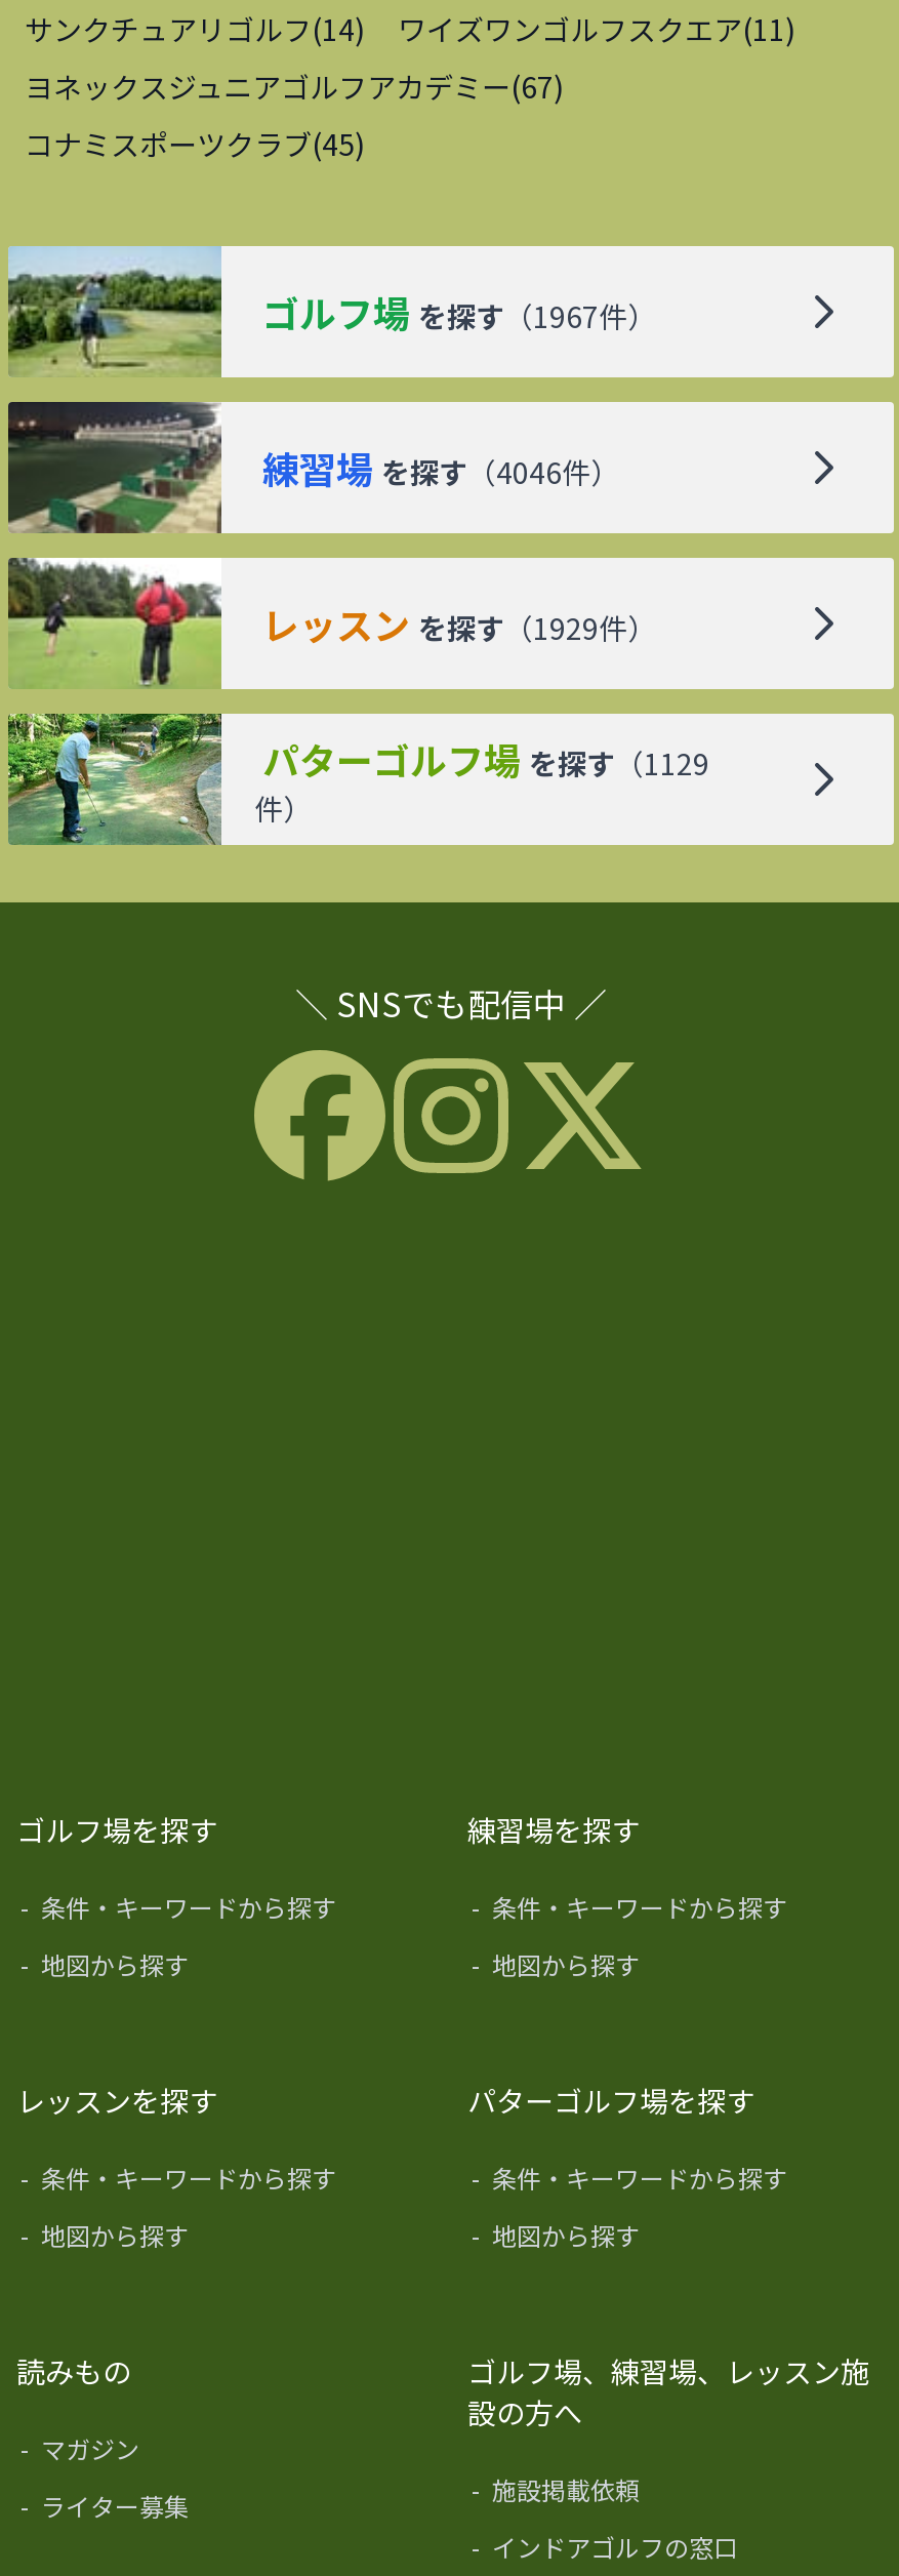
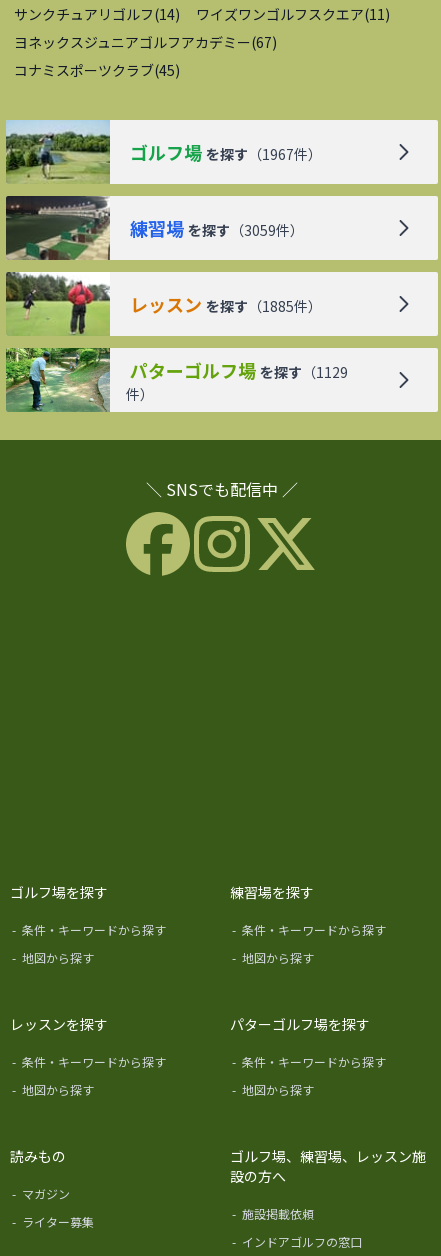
[262,441,619,494] 練習場 を探す（4046件） -> [130,215,304,241] 練習場 を探す（3059件）
[262,596,656,650] レッスン を探す（1929件） -> [130,291,322,317] レッスン を探す（1885件）

